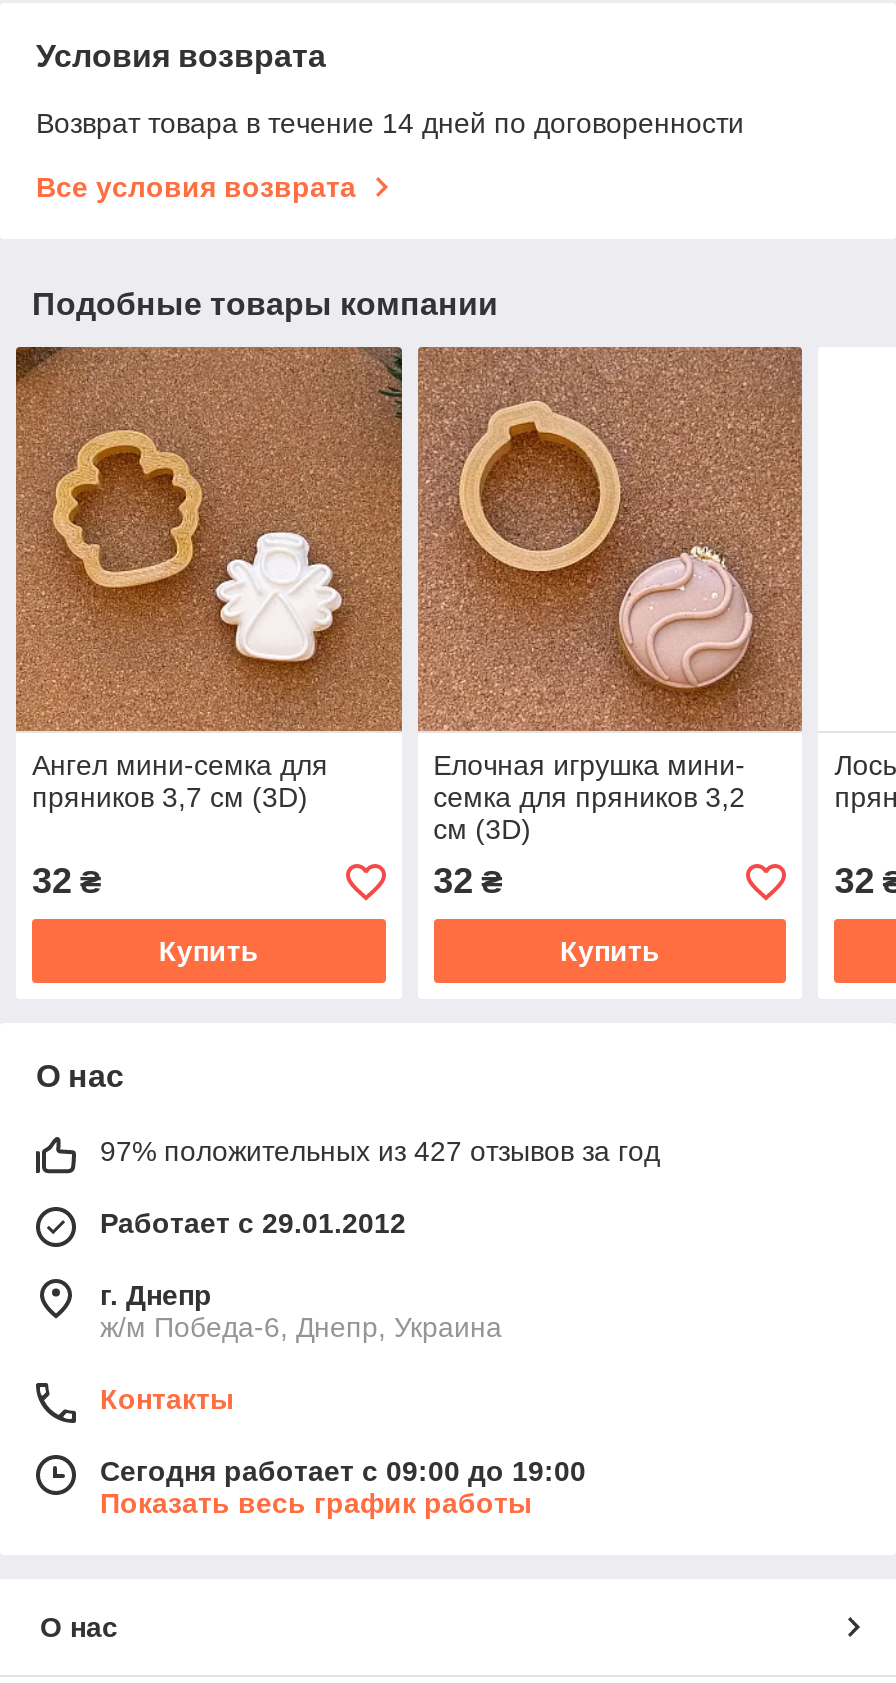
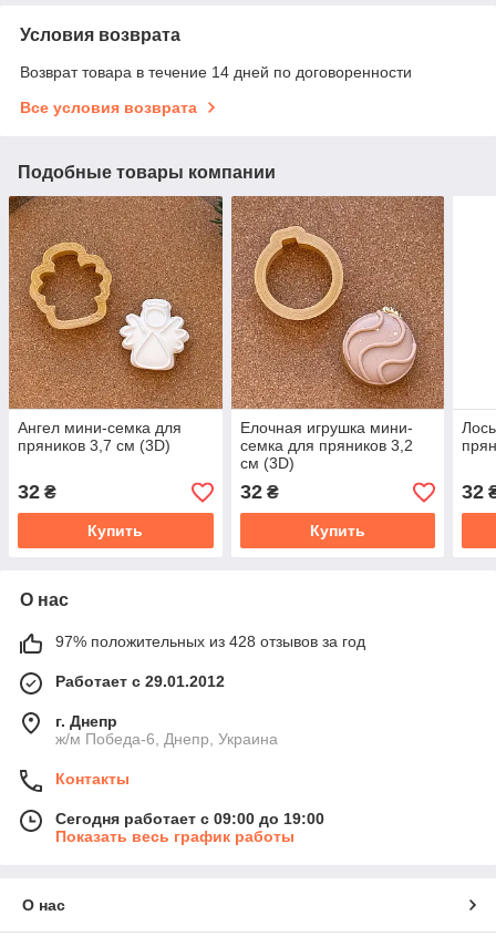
[100,1136,660,1168] 97% положительных из 427 отзывов за год -> [55,633,365,651] 97% положительных из 428 отзывов за год

